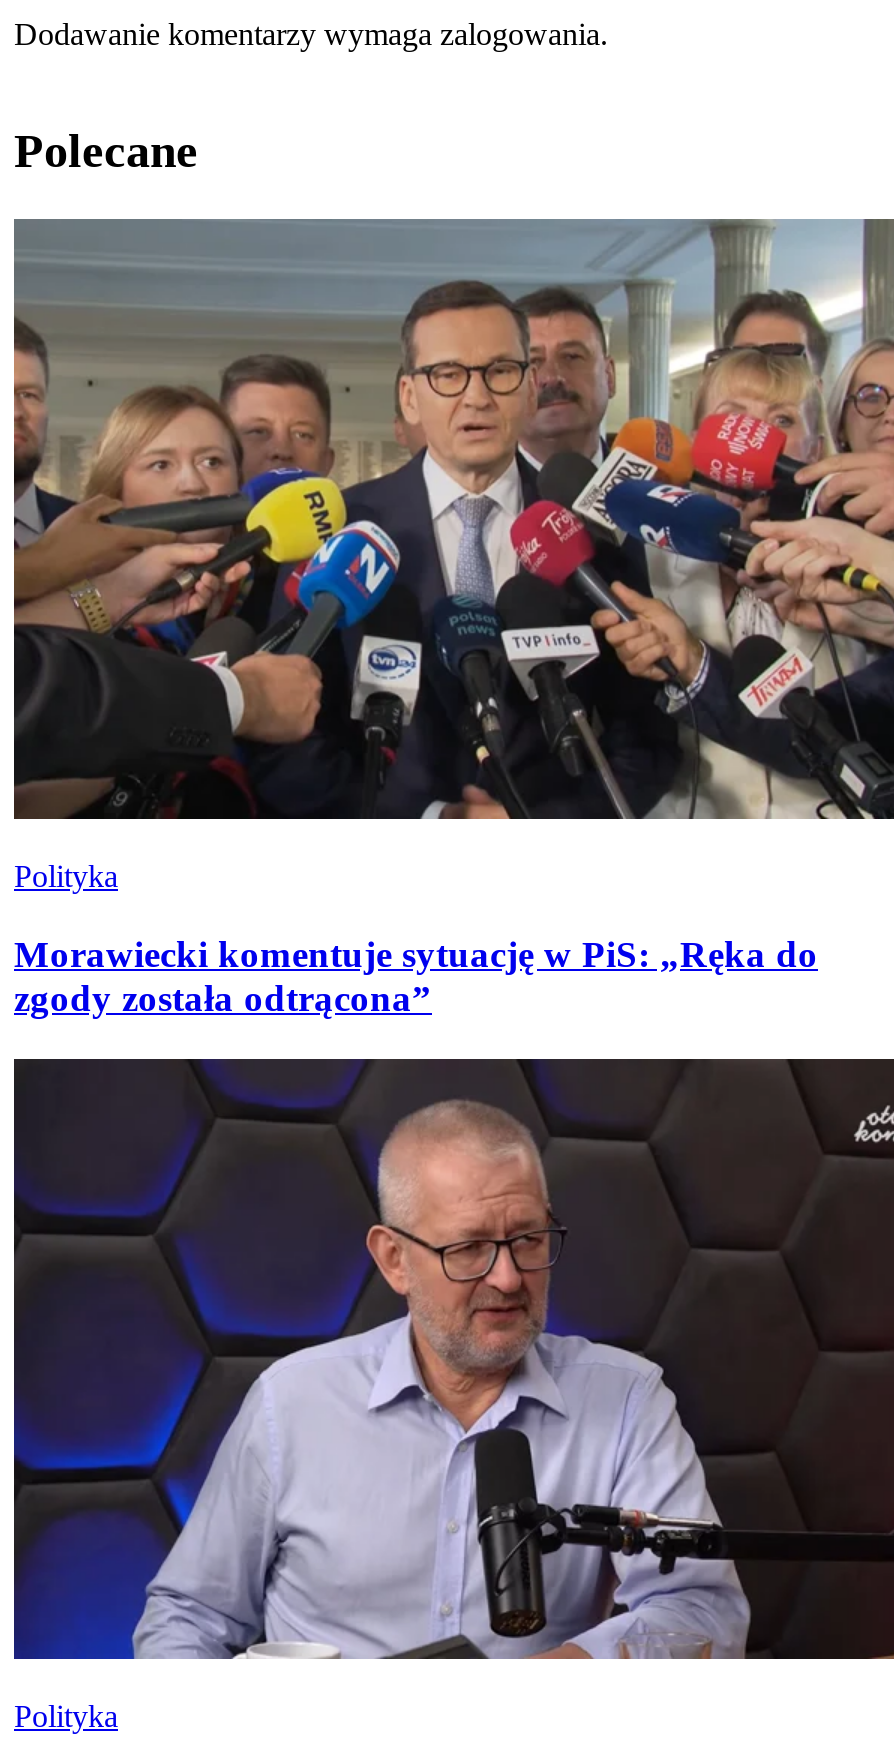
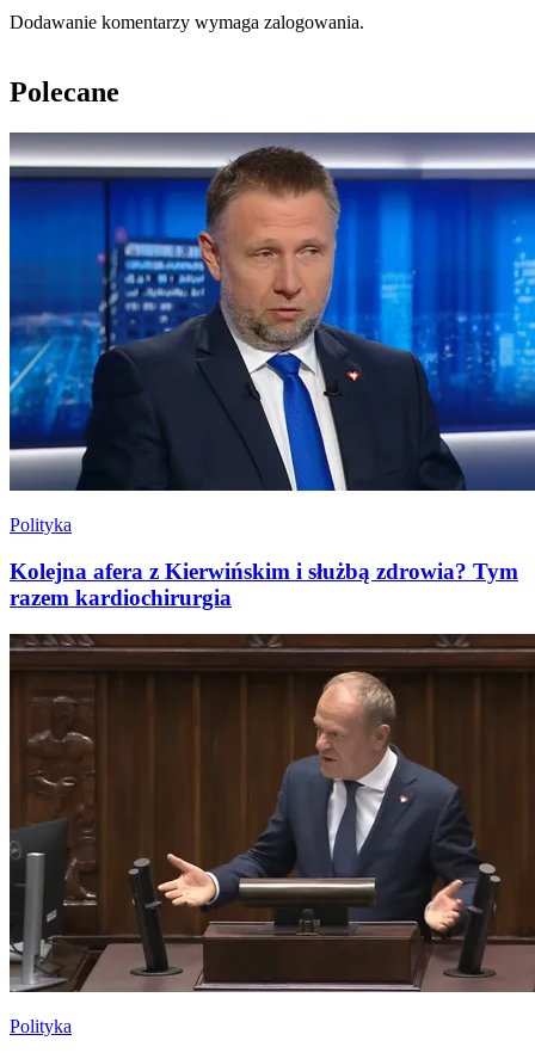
[12,219,888,821] [image] -> [8,133,531,492] [image]
[14,933,818,1019] Morawiecki komentuje sytuację w PiS: „Ręka do | zgody została odtrącona” -> [10,559,518,610] Kolejna afera z Kierwińskim i służbą zdrowia? Tym | razem kardiochirurgia
[12,1059,888,1661] [image] -> [10,634,531,993] [image]

